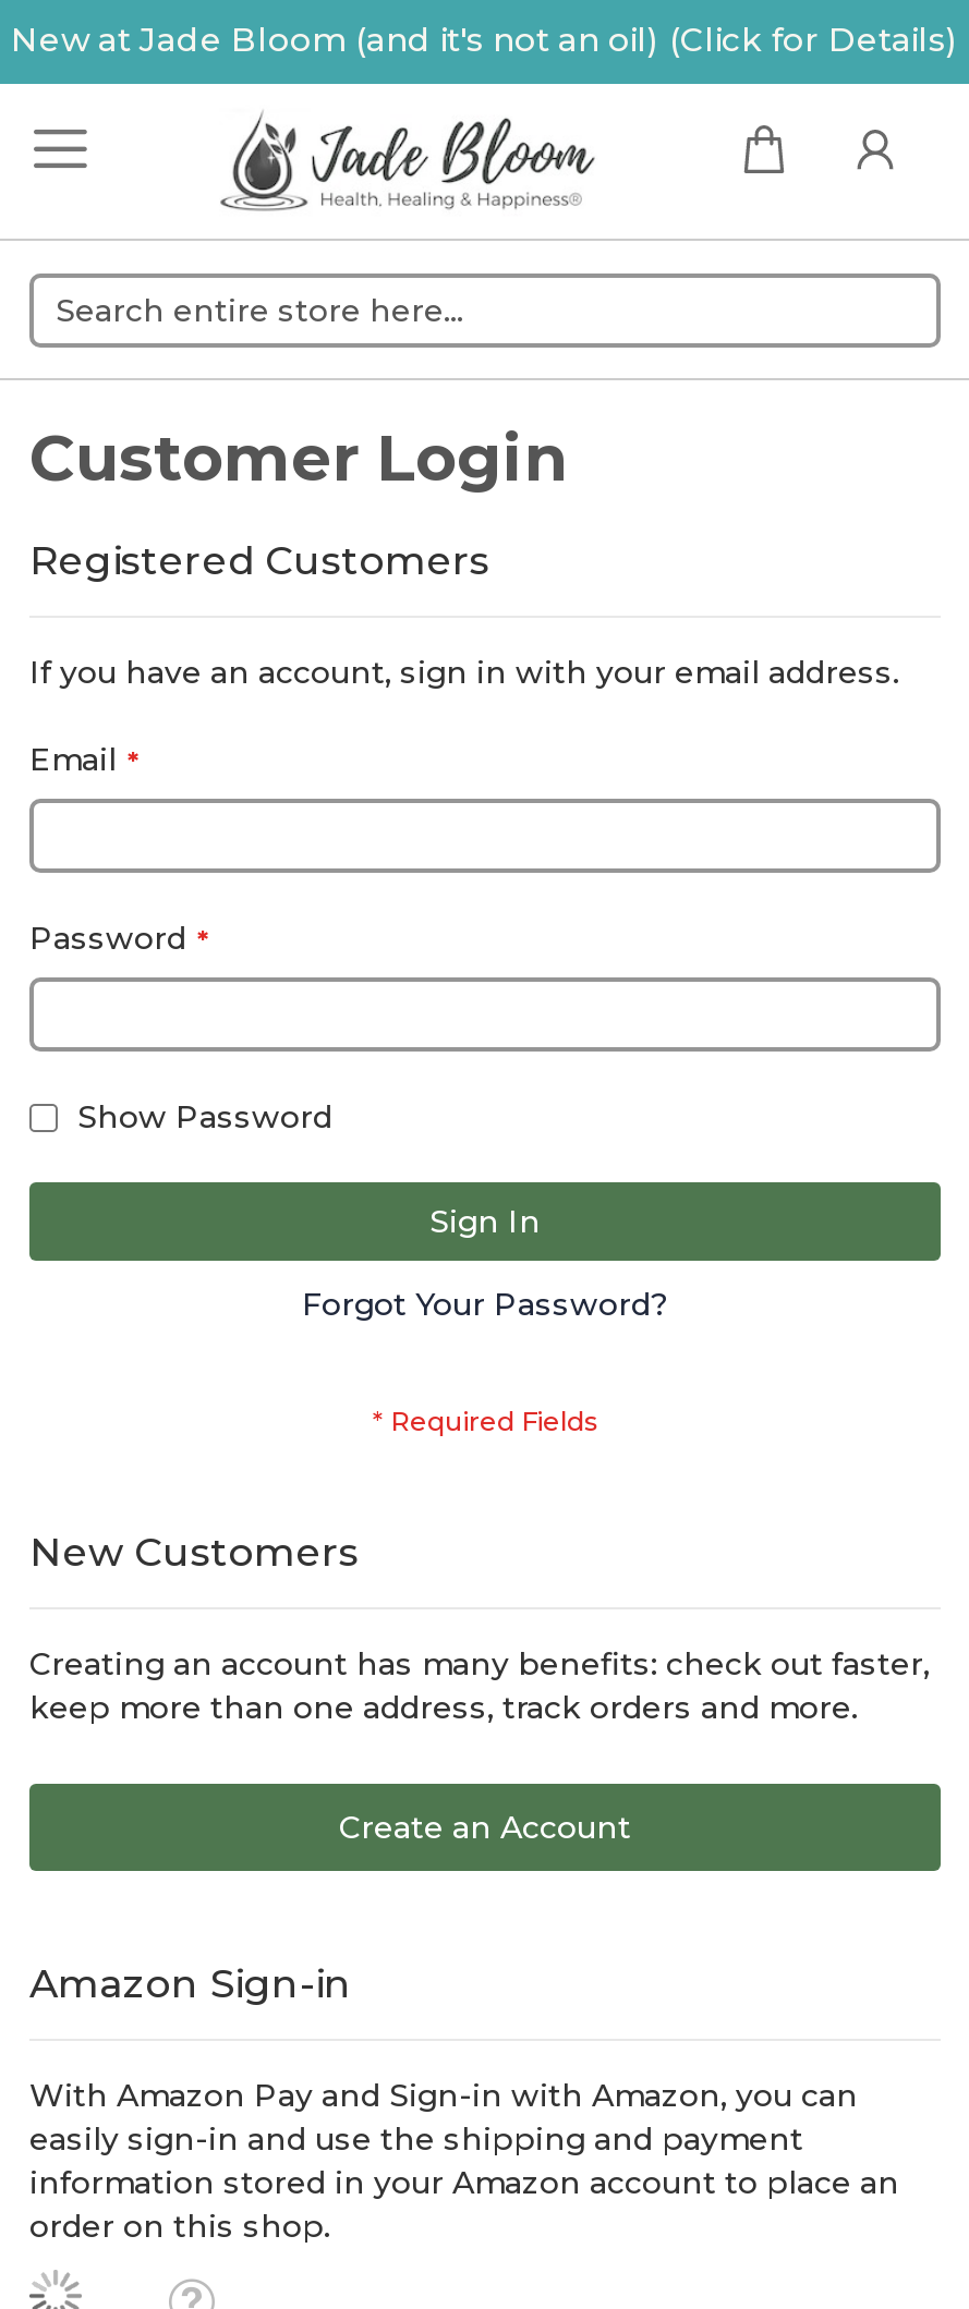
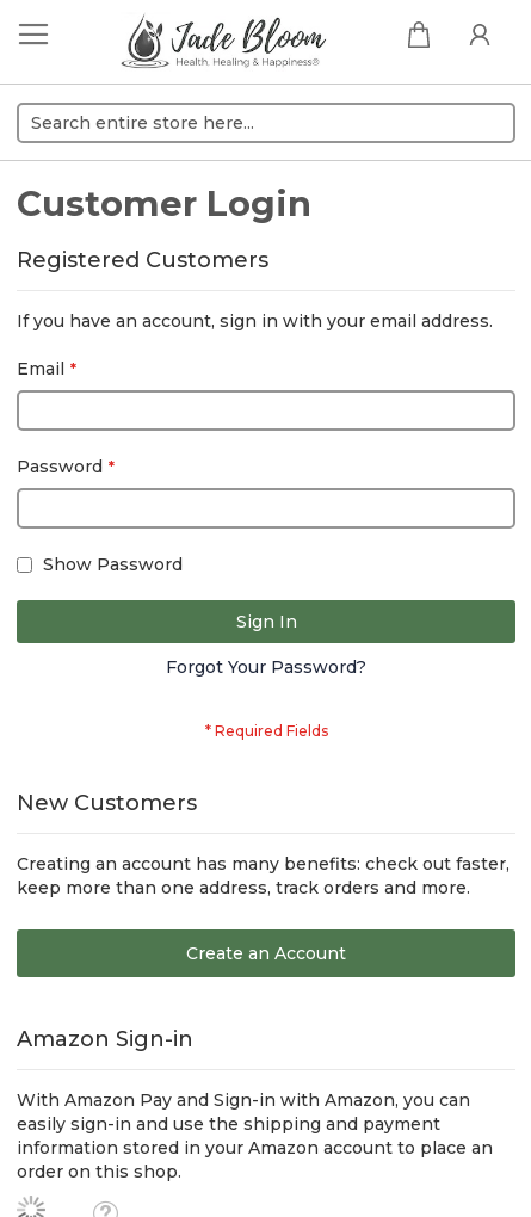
[11,19,959,60] New at Jade Bloom (and it's not an oil) (Click for Details) -> none

